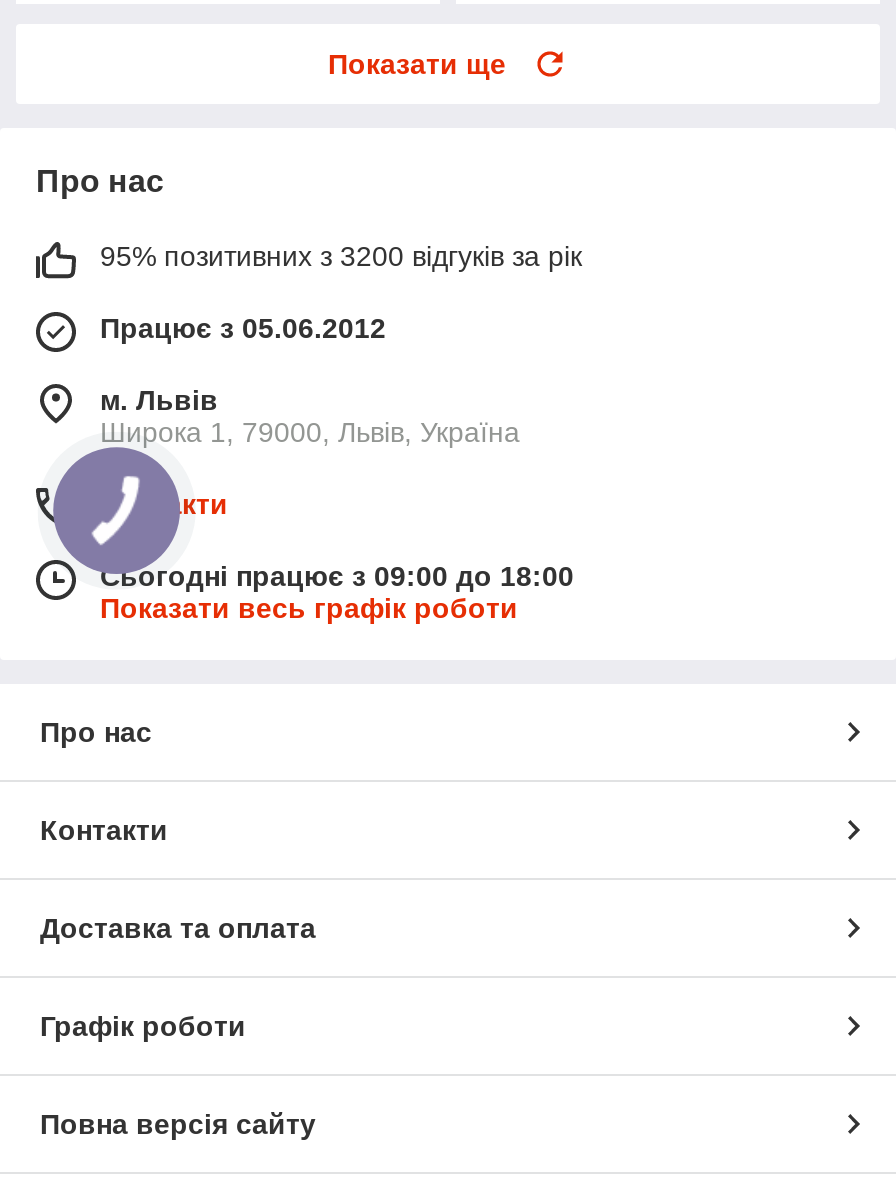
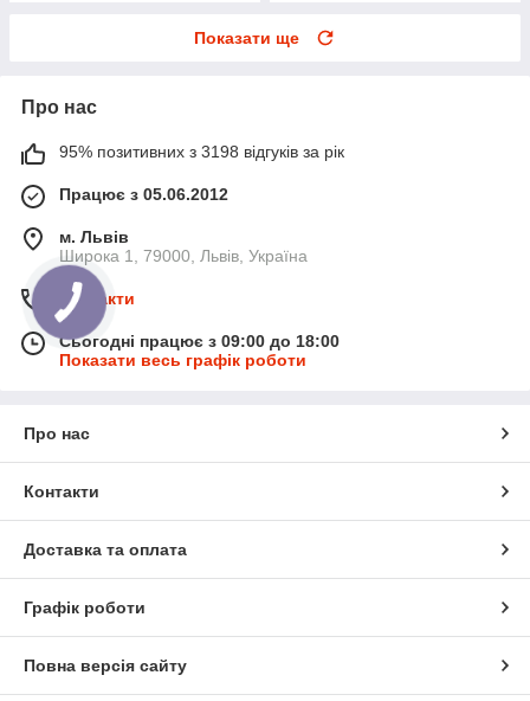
[100,241,582,273] 95% позитивних з 3200 відгуків за рік -> [59,143,344,162] 95% позитивних з 3198 відгуків за рік

